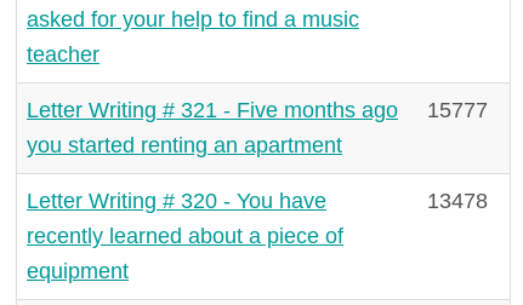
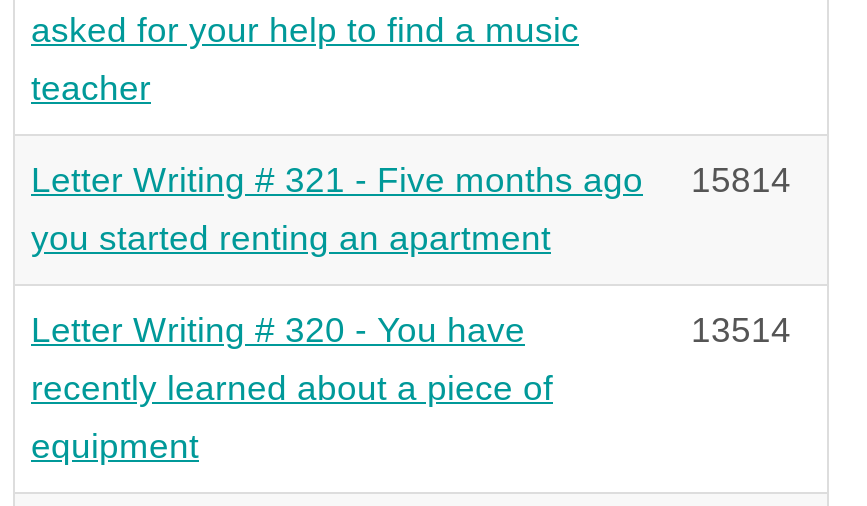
[27,97,488,122] Letter Writing # 321 - Five months ago 15777 -> [31,159,791,199] Letter Writing # 321 - Five months ago 15814
[427,188,488,212] 13478 -> [691,309,791,349] 13514

